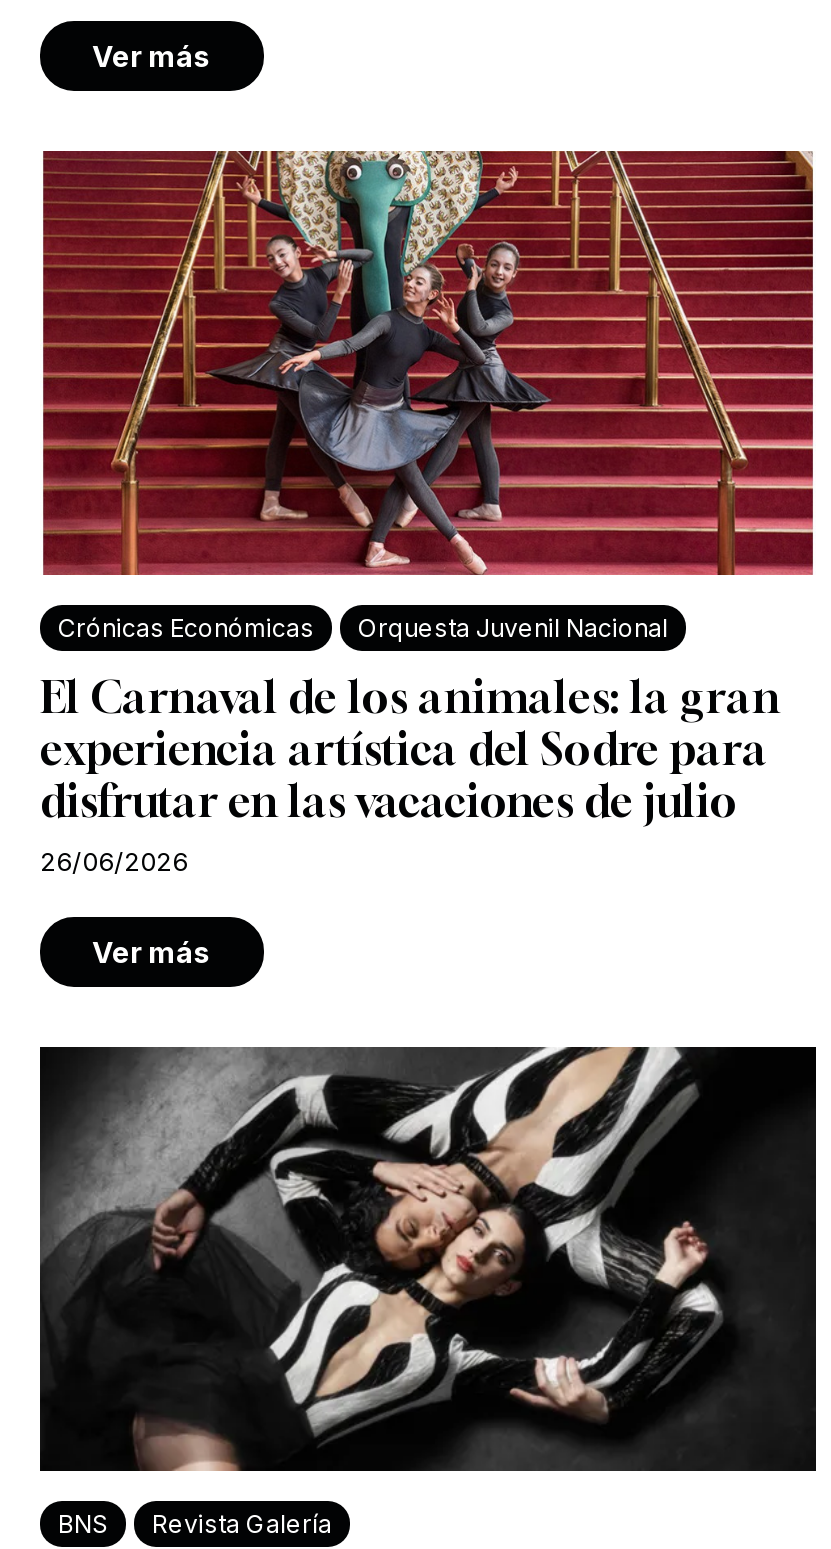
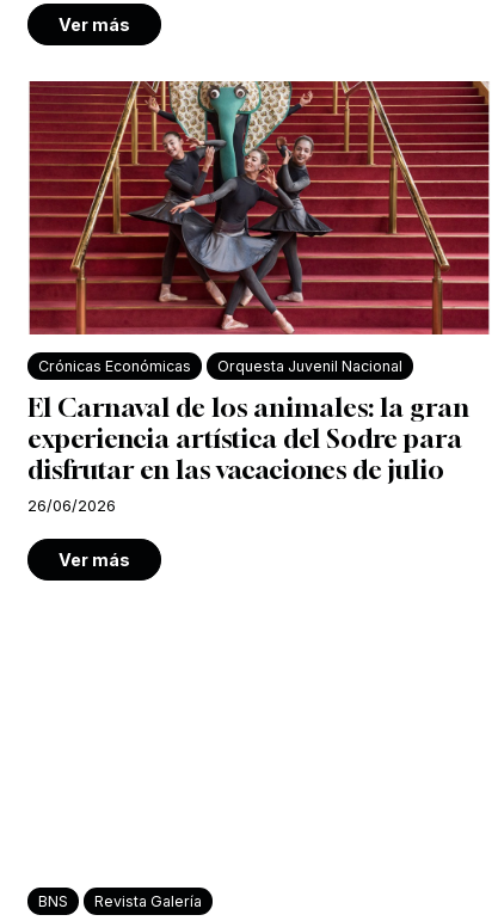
[38,1045,818,1473] [image] -> none

